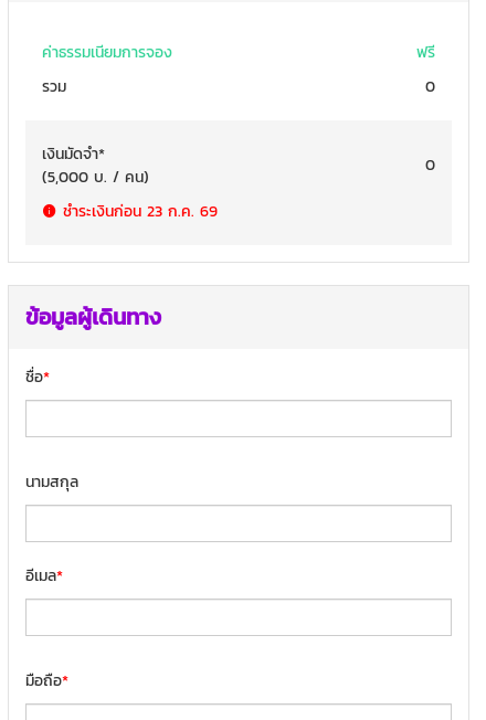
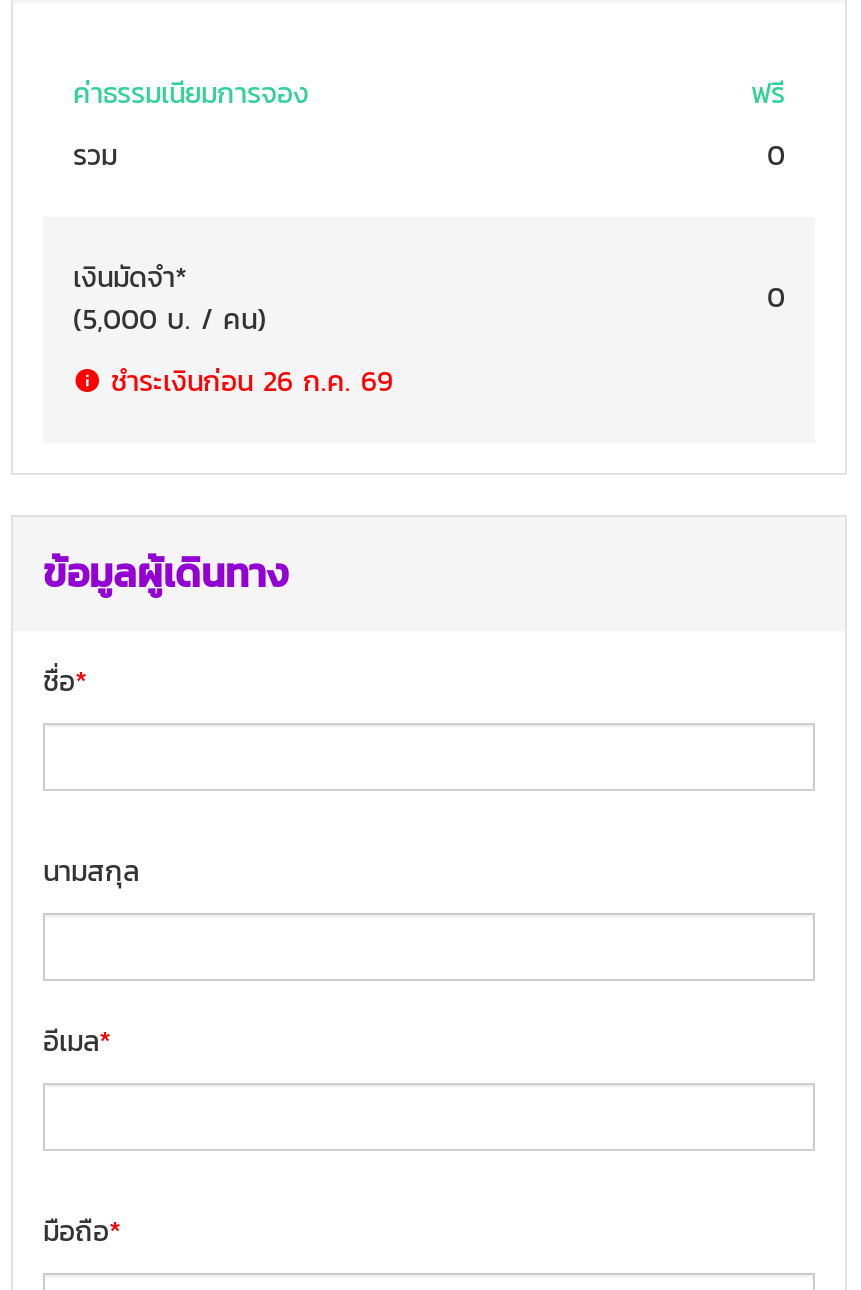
[57,200,218,223] ชำระเงินก่อน23 ก.ค. 69 -> [101,361,393,403] ชำระเงินก่อน26 ก.ค. 69

